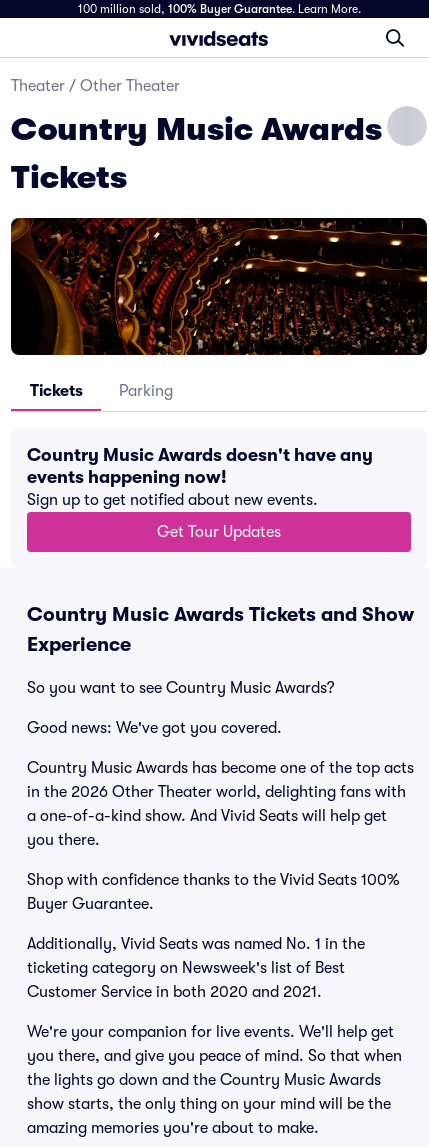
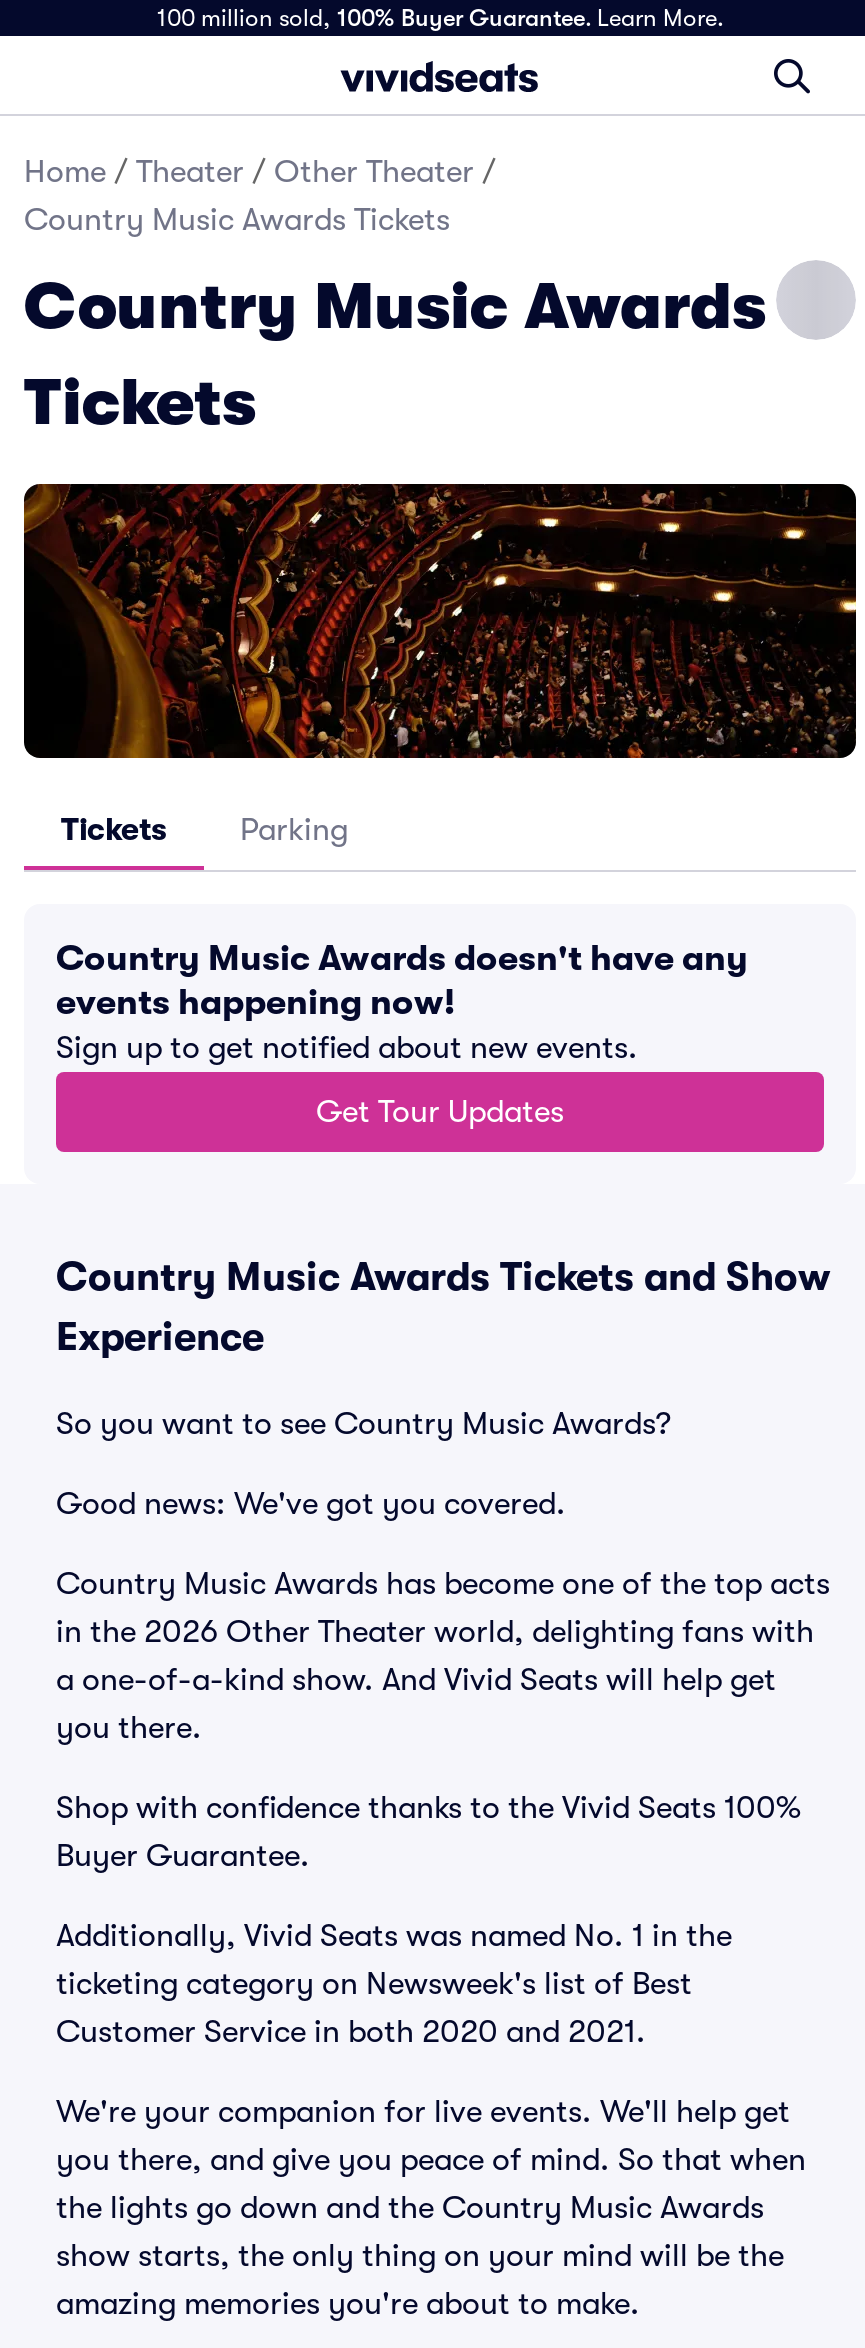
[11,77,180,95] Theater / Other Theater -> [24,154,496,238] Home / Theater / Other Theater / | Country Music Awards Tickets

